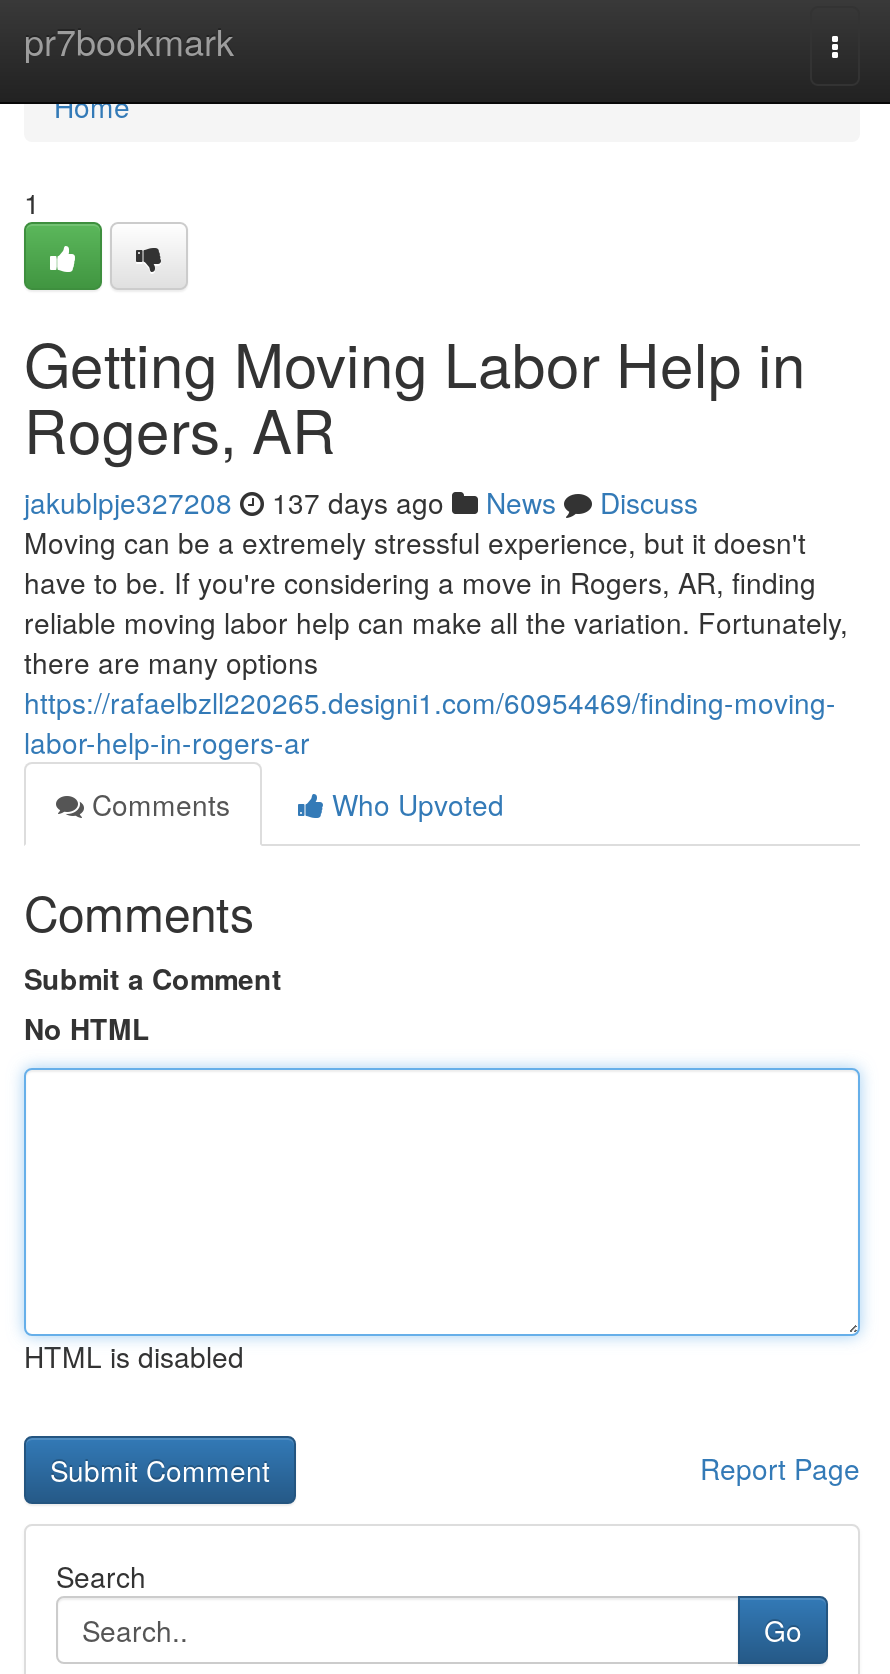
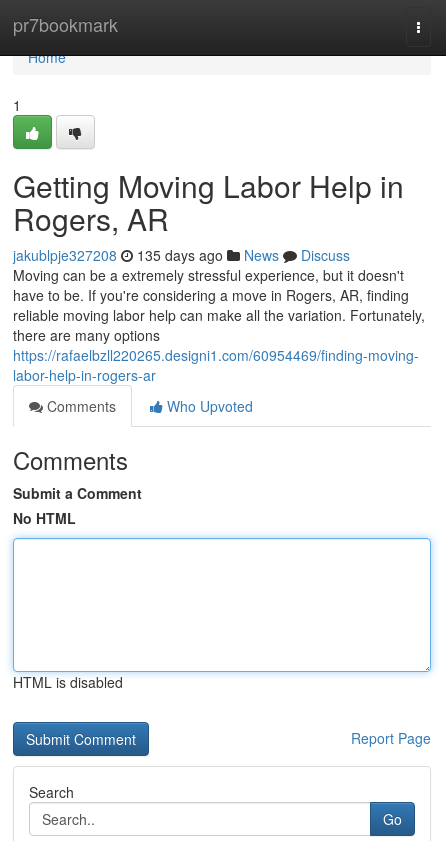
[24,482,698,522] jakublpje327208 137 days ago News Discuss -> [13,245,350,265] jakublpje327208 135 days ago News Discuss

